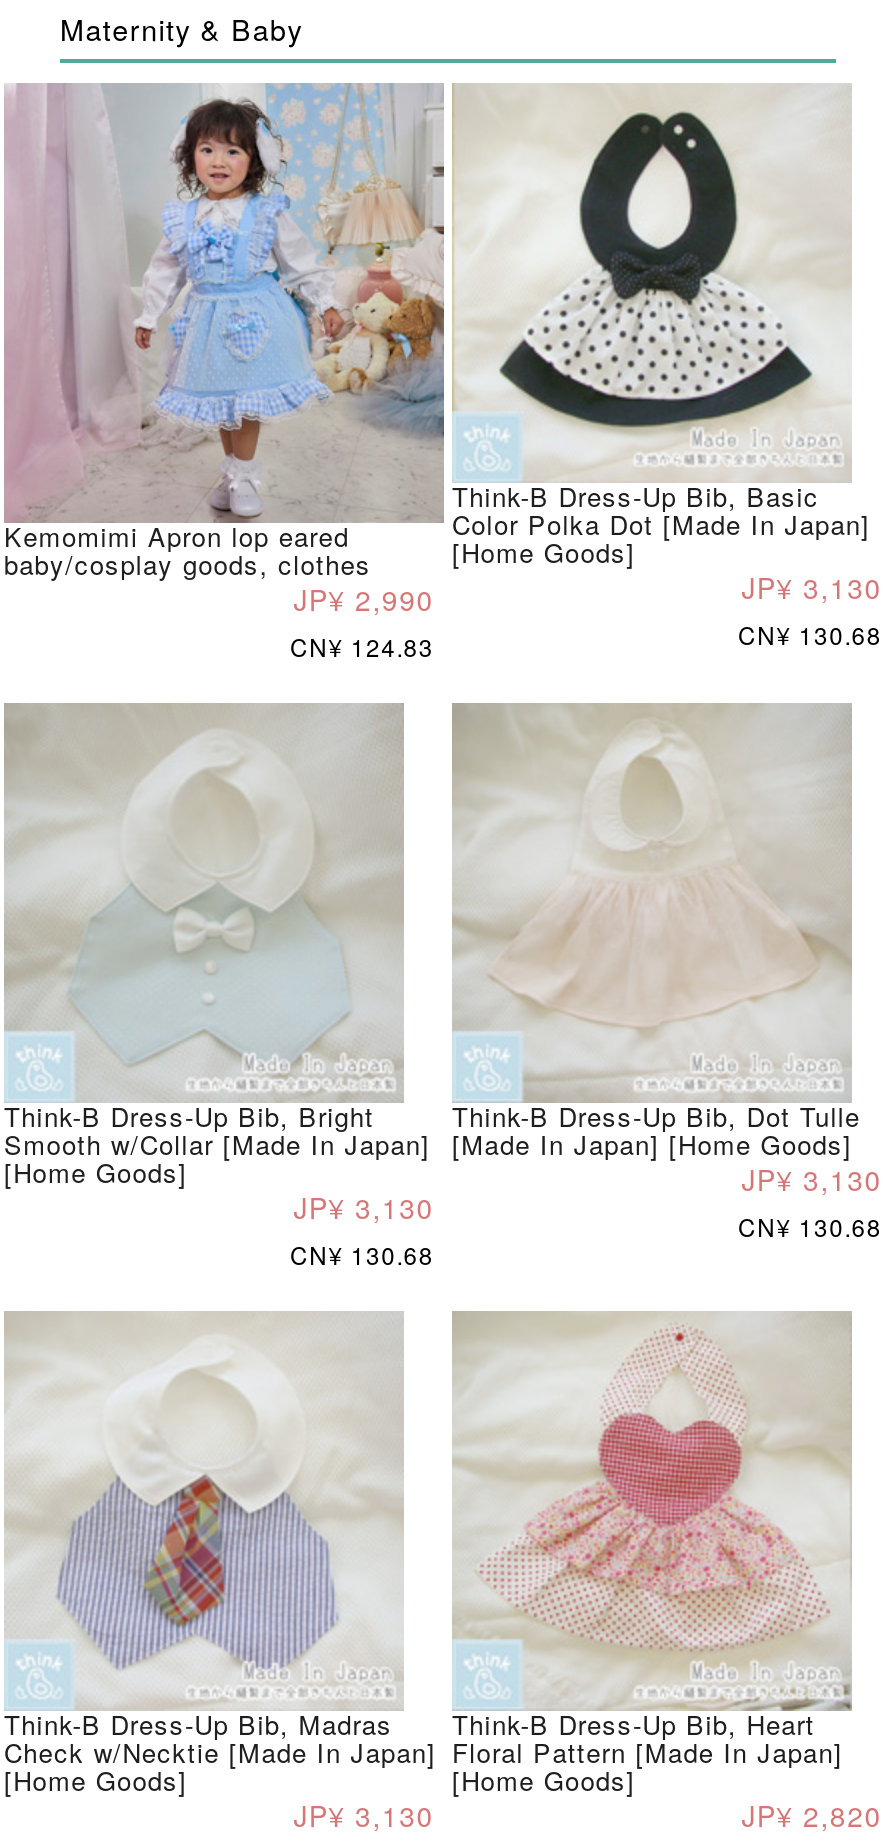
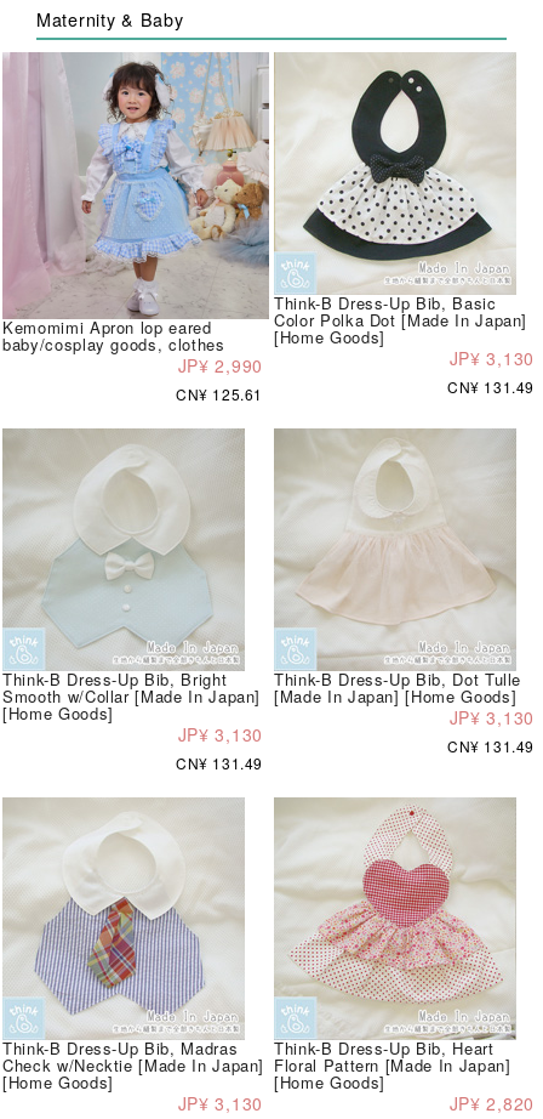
[738,617,882,651] CN¥ 130.68 -> [447,376,535,397] CN¥ 131.49
[290,629,434,663] CN¥ 124.83 -> [176,384,263,404] CN¥ 125.61
[738,1209,882,1243] CN¥ 130.68 -> [447,736,535,756] CN¥ 131.49
[290,1237,434,1271] CN¥ 130.68 -> [176,753,263,773] CN¥ 131.49

